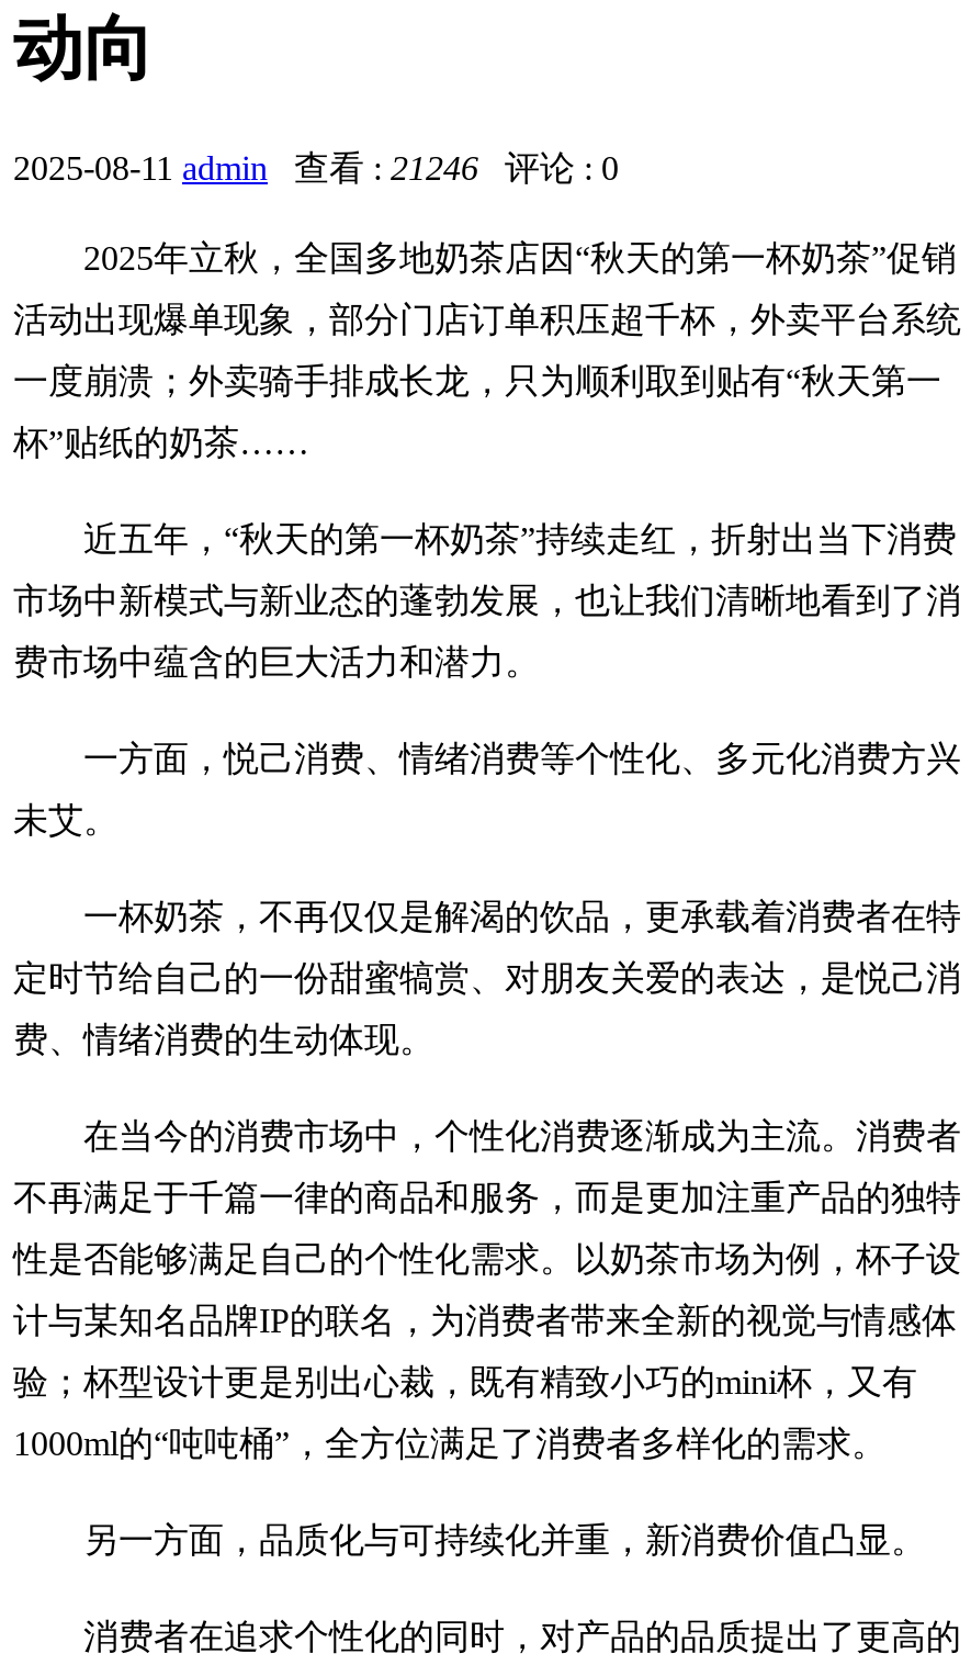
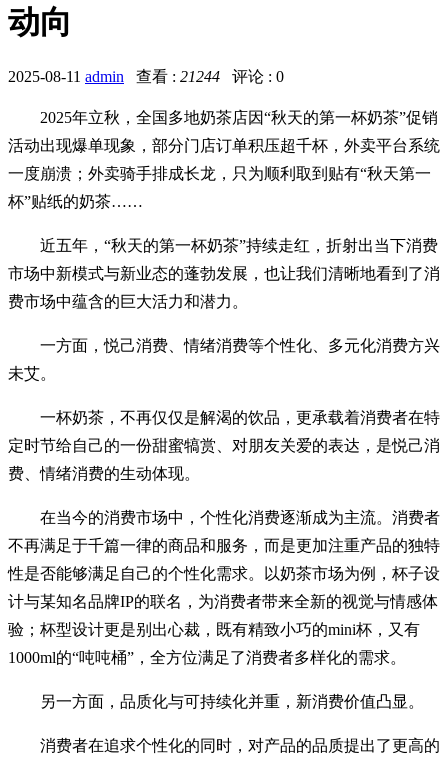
[13,149,636,186] 2025-08-11 admin查看 : 21246评论 : 0 -> [8,68,292,85] 2025-08-11 admin查看 : 21244评论 : 0

